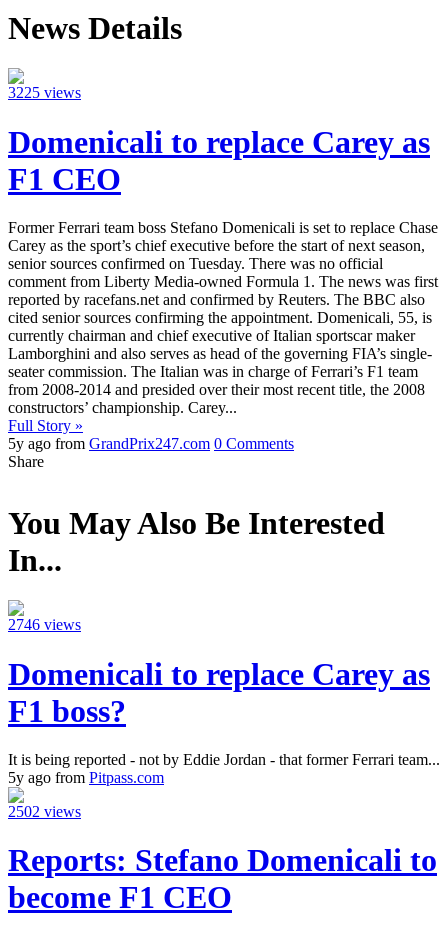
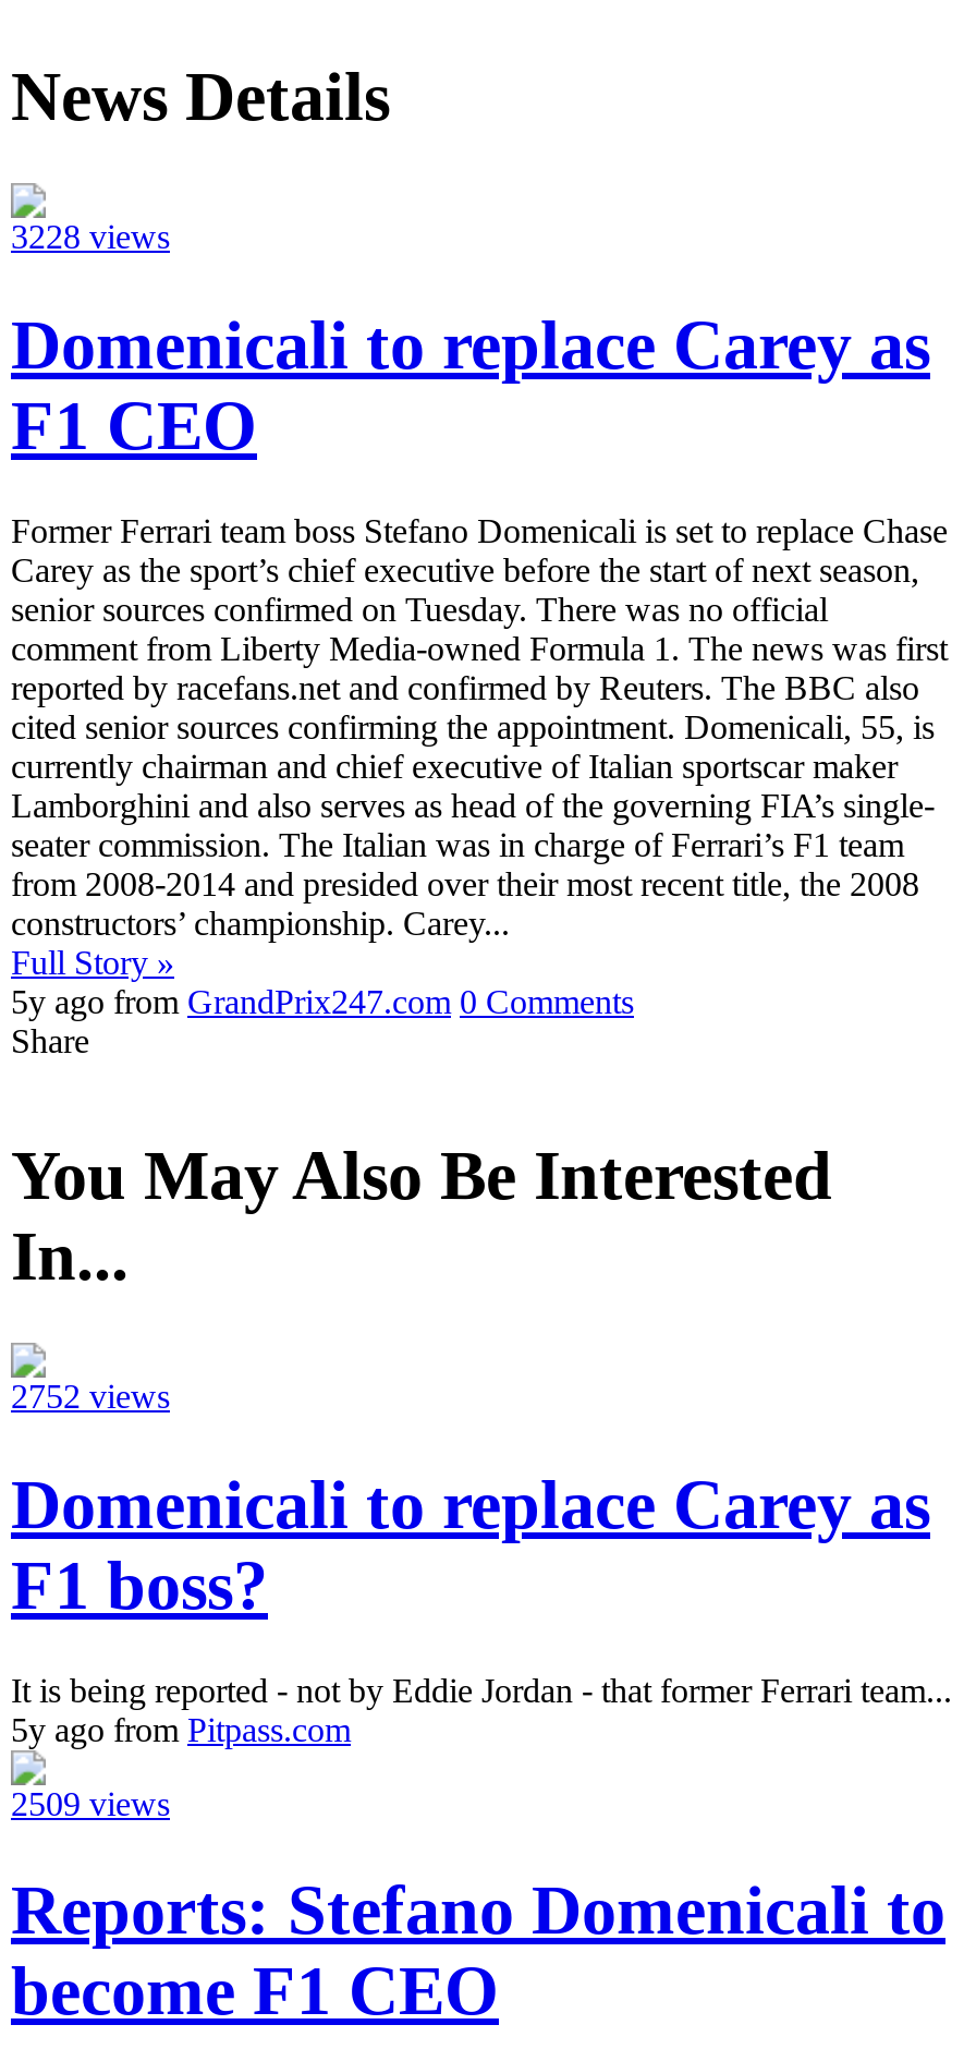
[8,84,81,101] 3225 views -> [11,219,170,256] 3228 views
[8,616,81,633] 2746 views -> [11,1378,170,1415] 2752 views
[8,803,81,820] 2502 views -> [11,1785,170,1822] 2509 views

